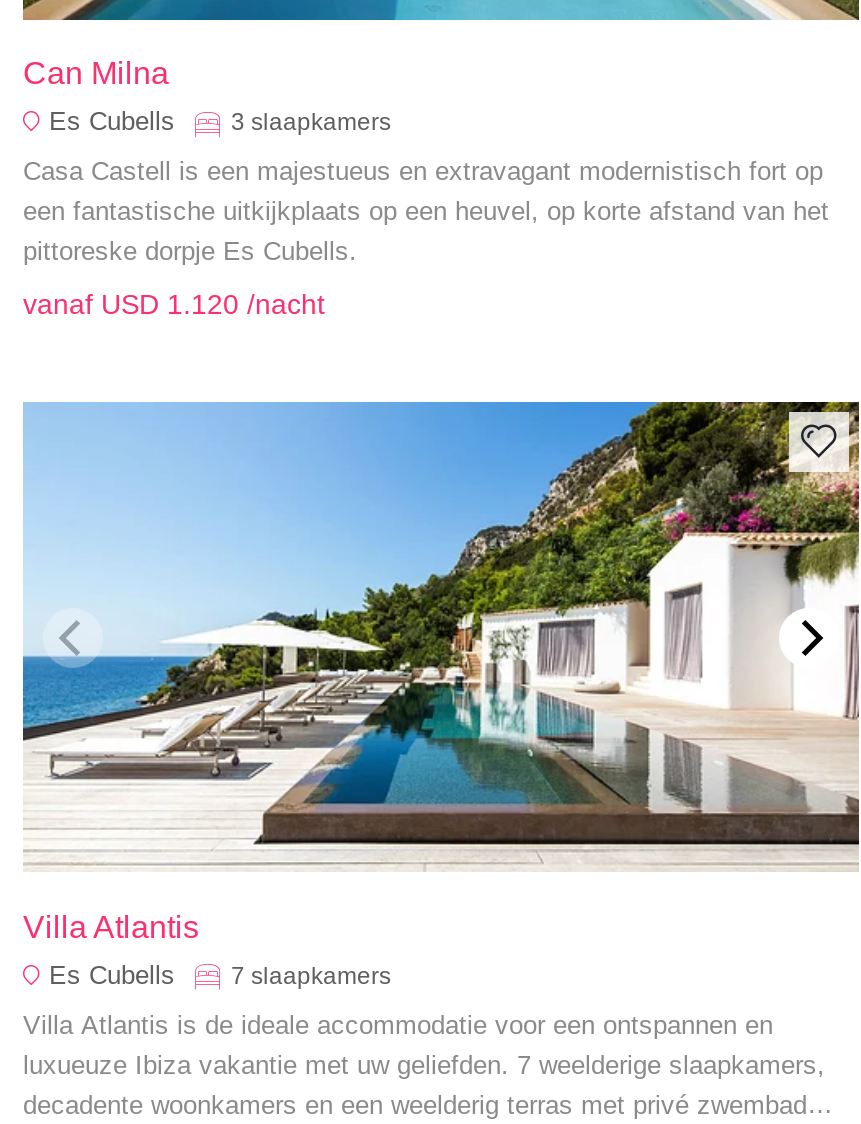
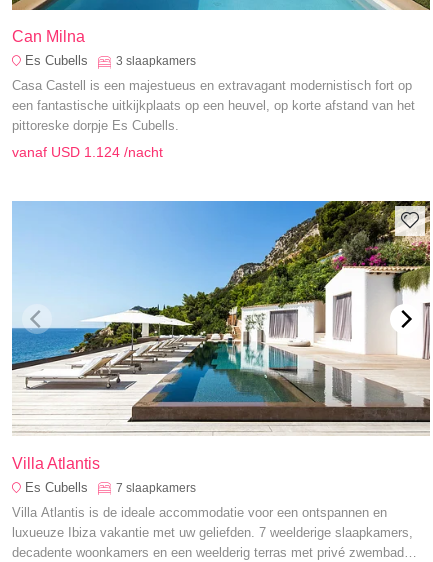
[23,289,325,321] vanaf USD 1.120 /nacht -> [12,144,163,160] vanaf USD 1.124 /nacht

